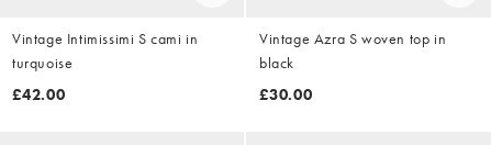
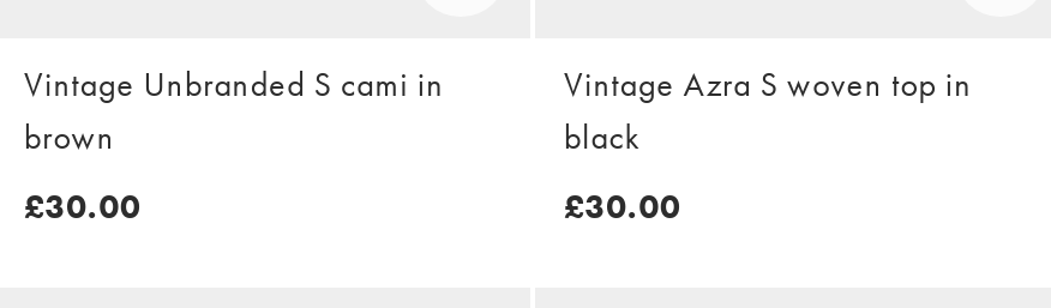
[12,29,198,73] Vintage Intimissimi S cami in | turquoise -> [24,63,444,159] Vintage Unbranded S cami in | brown
[12,85,66,105] £42.00 -> [24,185,141,228] £30.00

